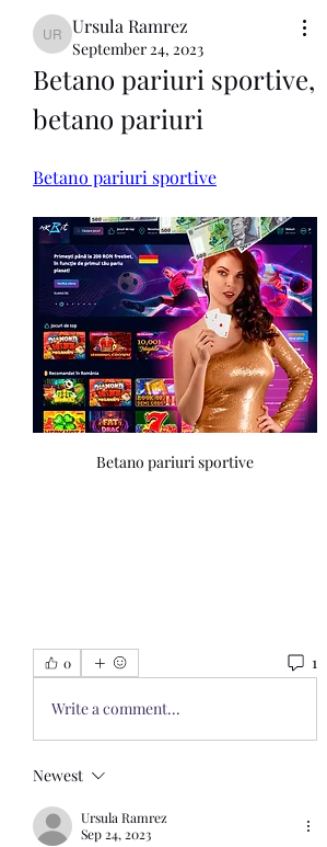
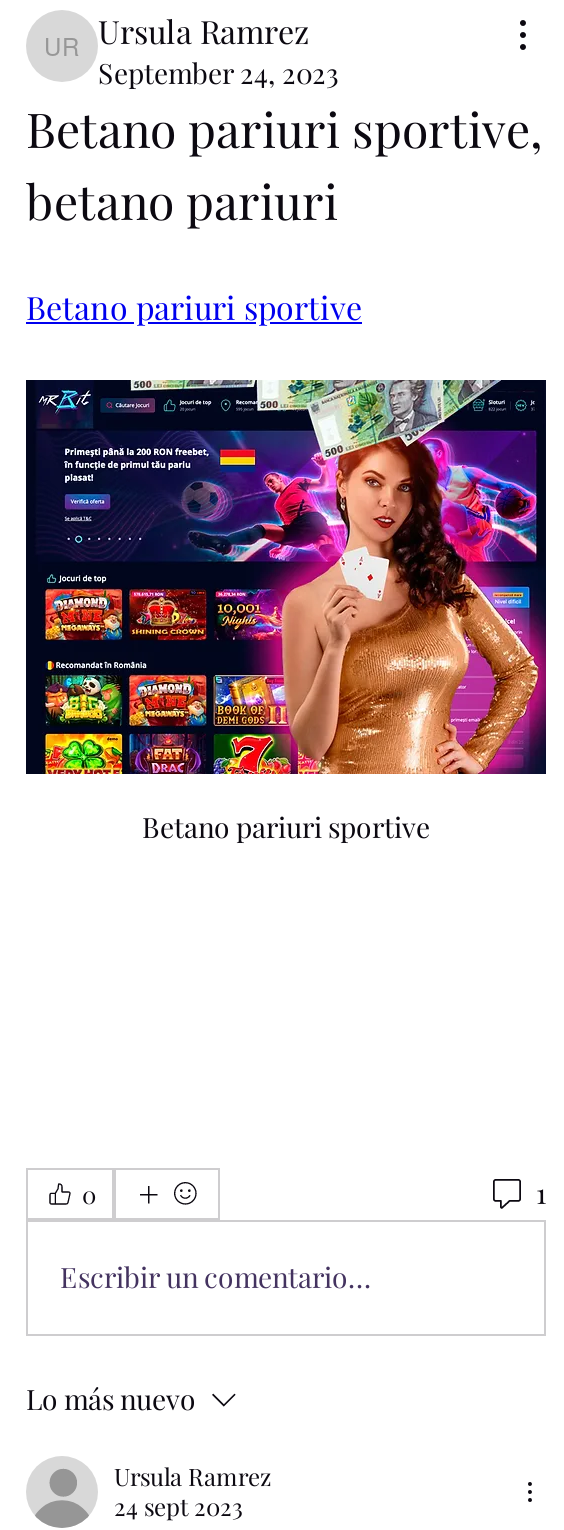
[51,698,180,719] Write a comment... -> [60,1258,372,1296] Escribir un comentario...
[33,764,83,785] Newest -> [26,1379,196,1417] Lo más nuevo
[81,825,151,842] Sep 24, 2023 -> [114,1489,242,1521] 24 sept 2023

